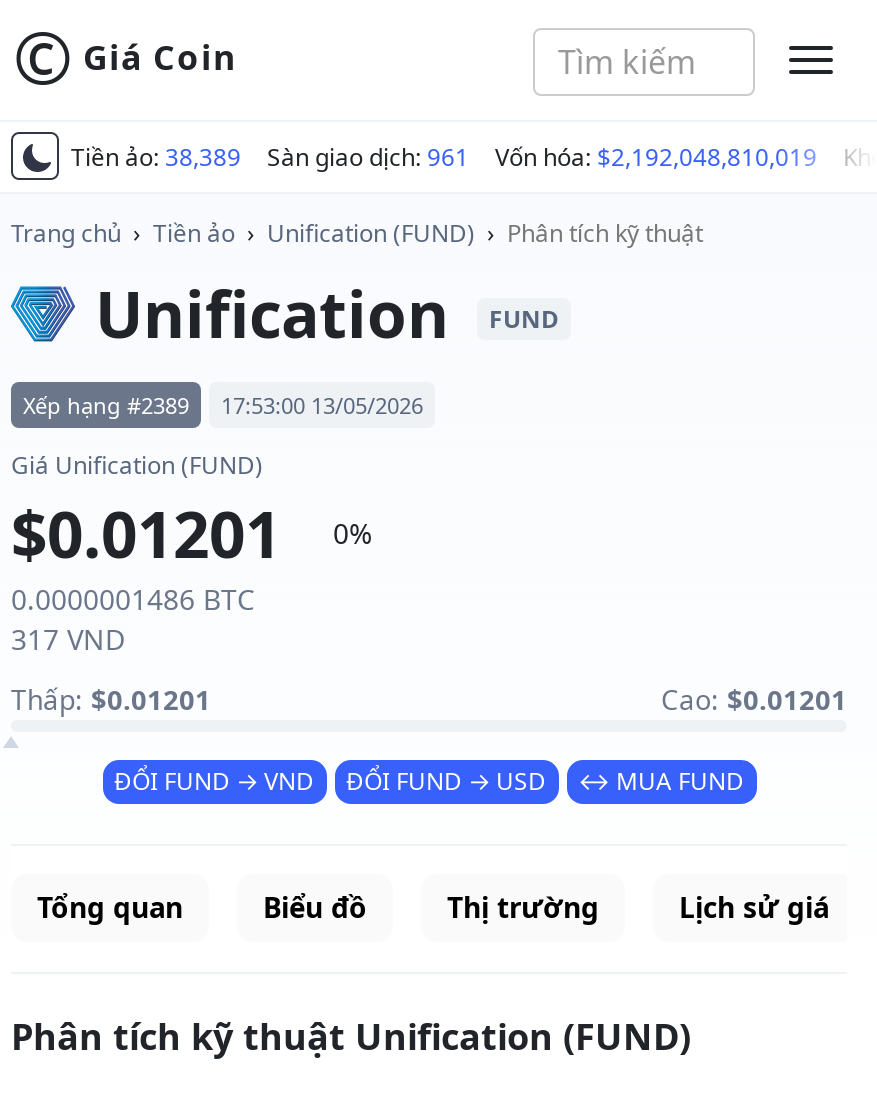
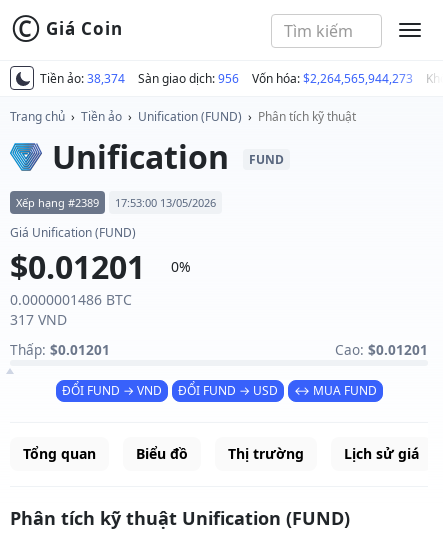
[71,140,241,174] Tiền ảo: 38,389 -> [40,70,125,87] Tiền ảo: 38,374
[267,140,469,174] Sàn giao dịch: 961 -> [138,70,239,87] Sàn giao dịch: 956
[495,140,817,174] Vốn hóa: $2,192,048,810,019 -> [252,70,413,87] Vốn hóa: $2,264,565,944,273

